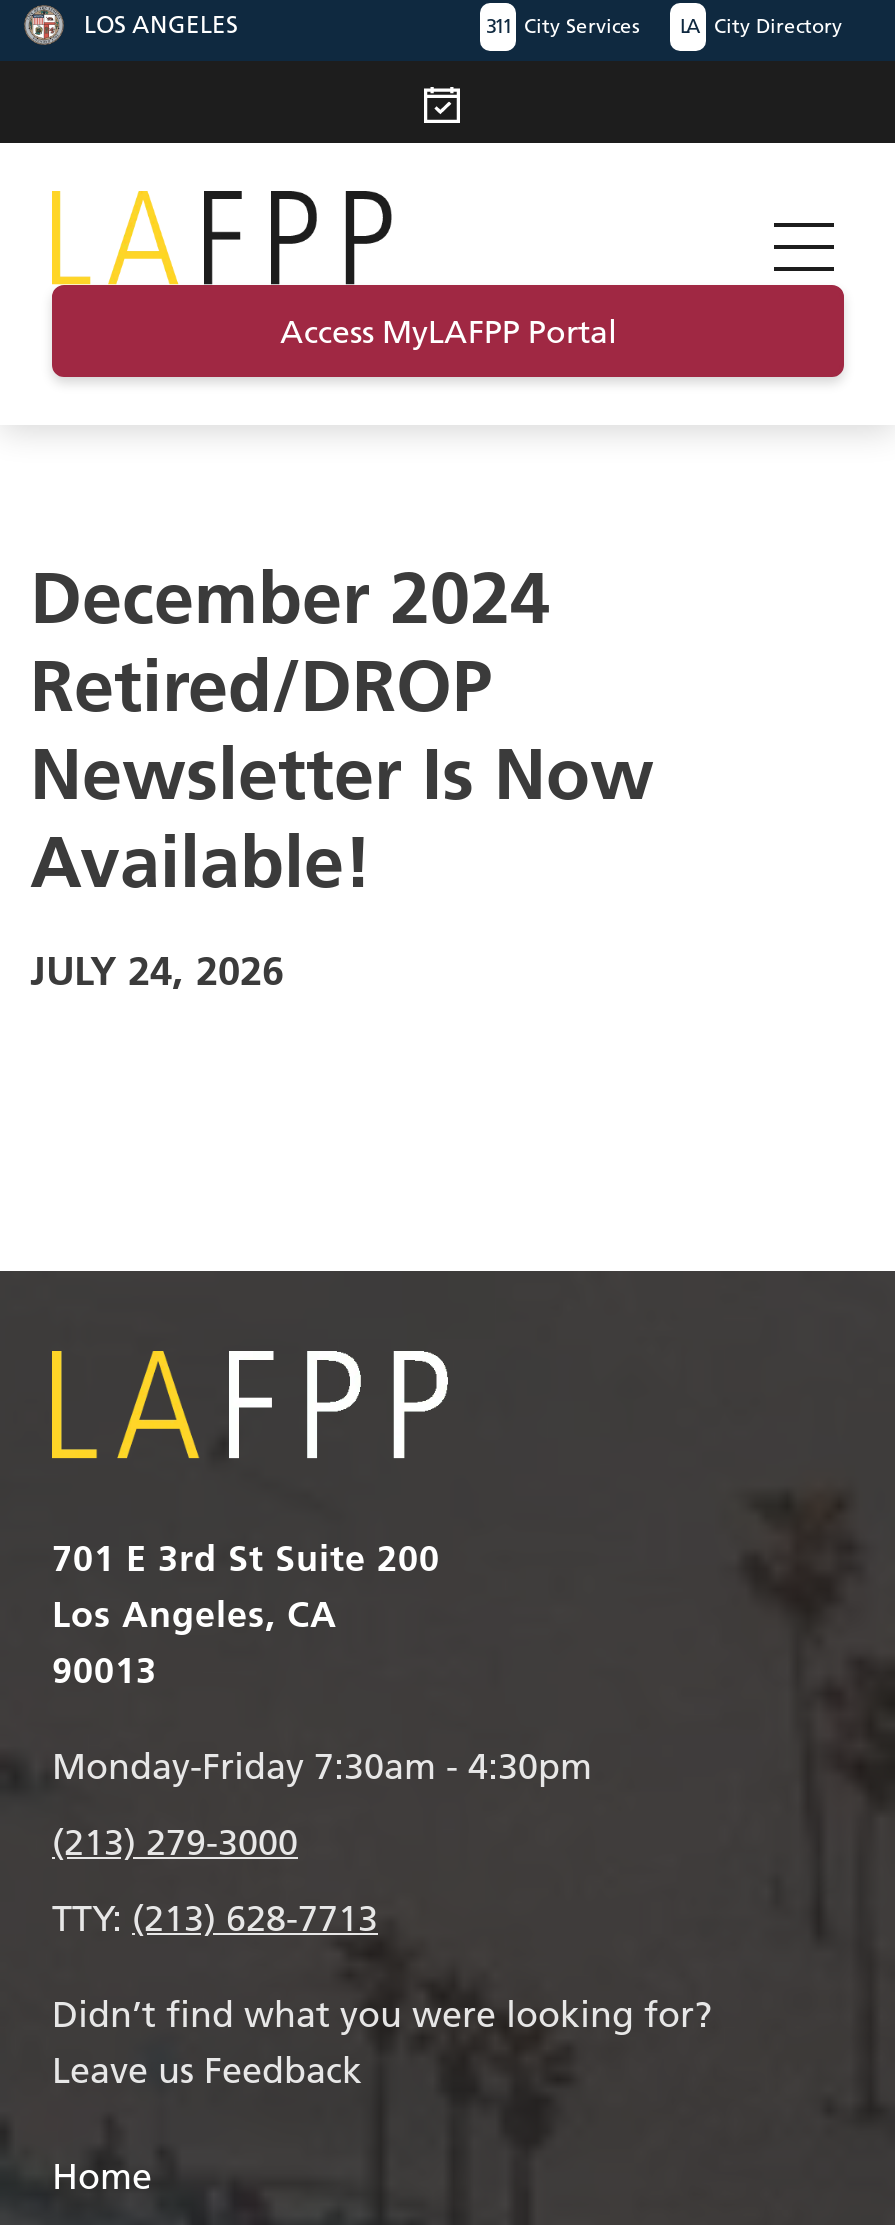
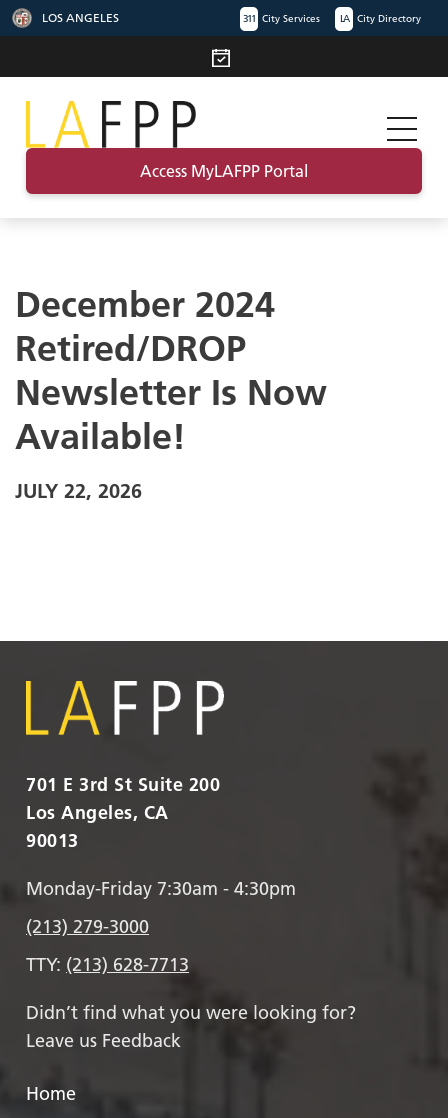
[30,947,284,995] JULY 24, 2026 -> [15,479,142,503] JULY 22, 2026

